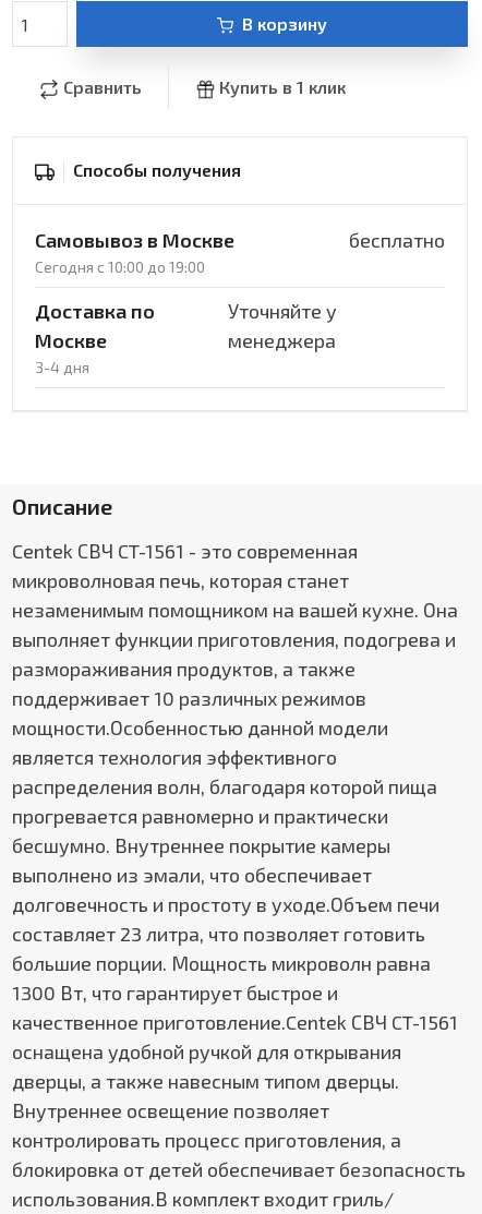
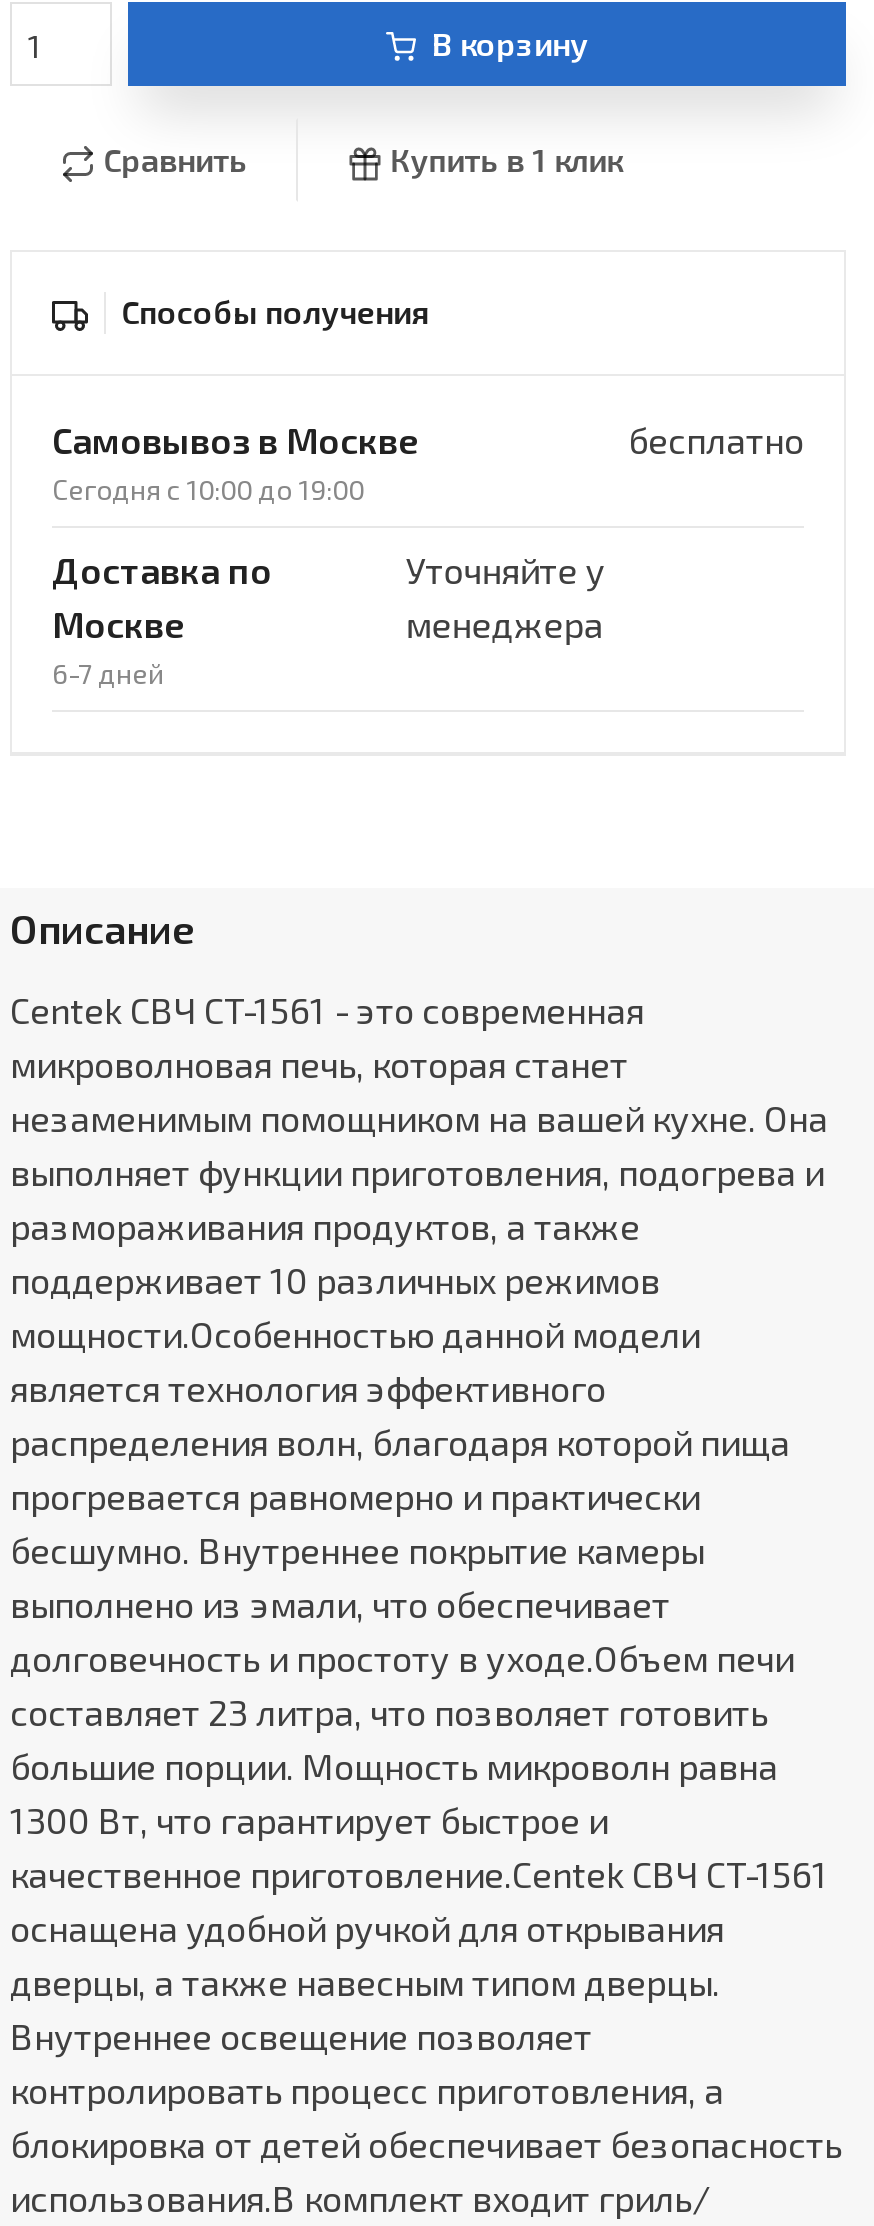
[35,357,89,376] 3-4 дня -> [52,655,164,689] 6-7 дней

